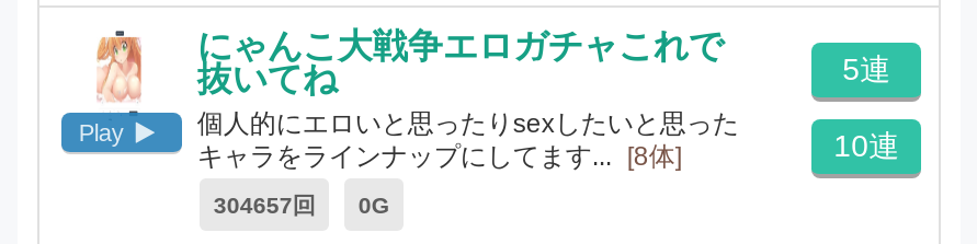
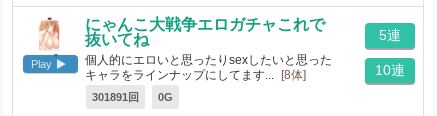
[214,191,391,218] 304657回 0G -> [92,91,173,103] 301891回 0G

